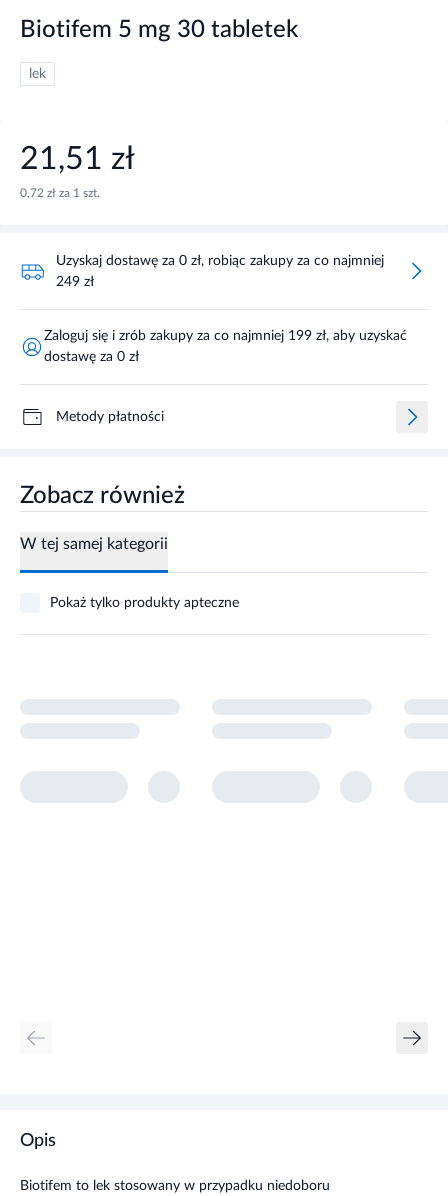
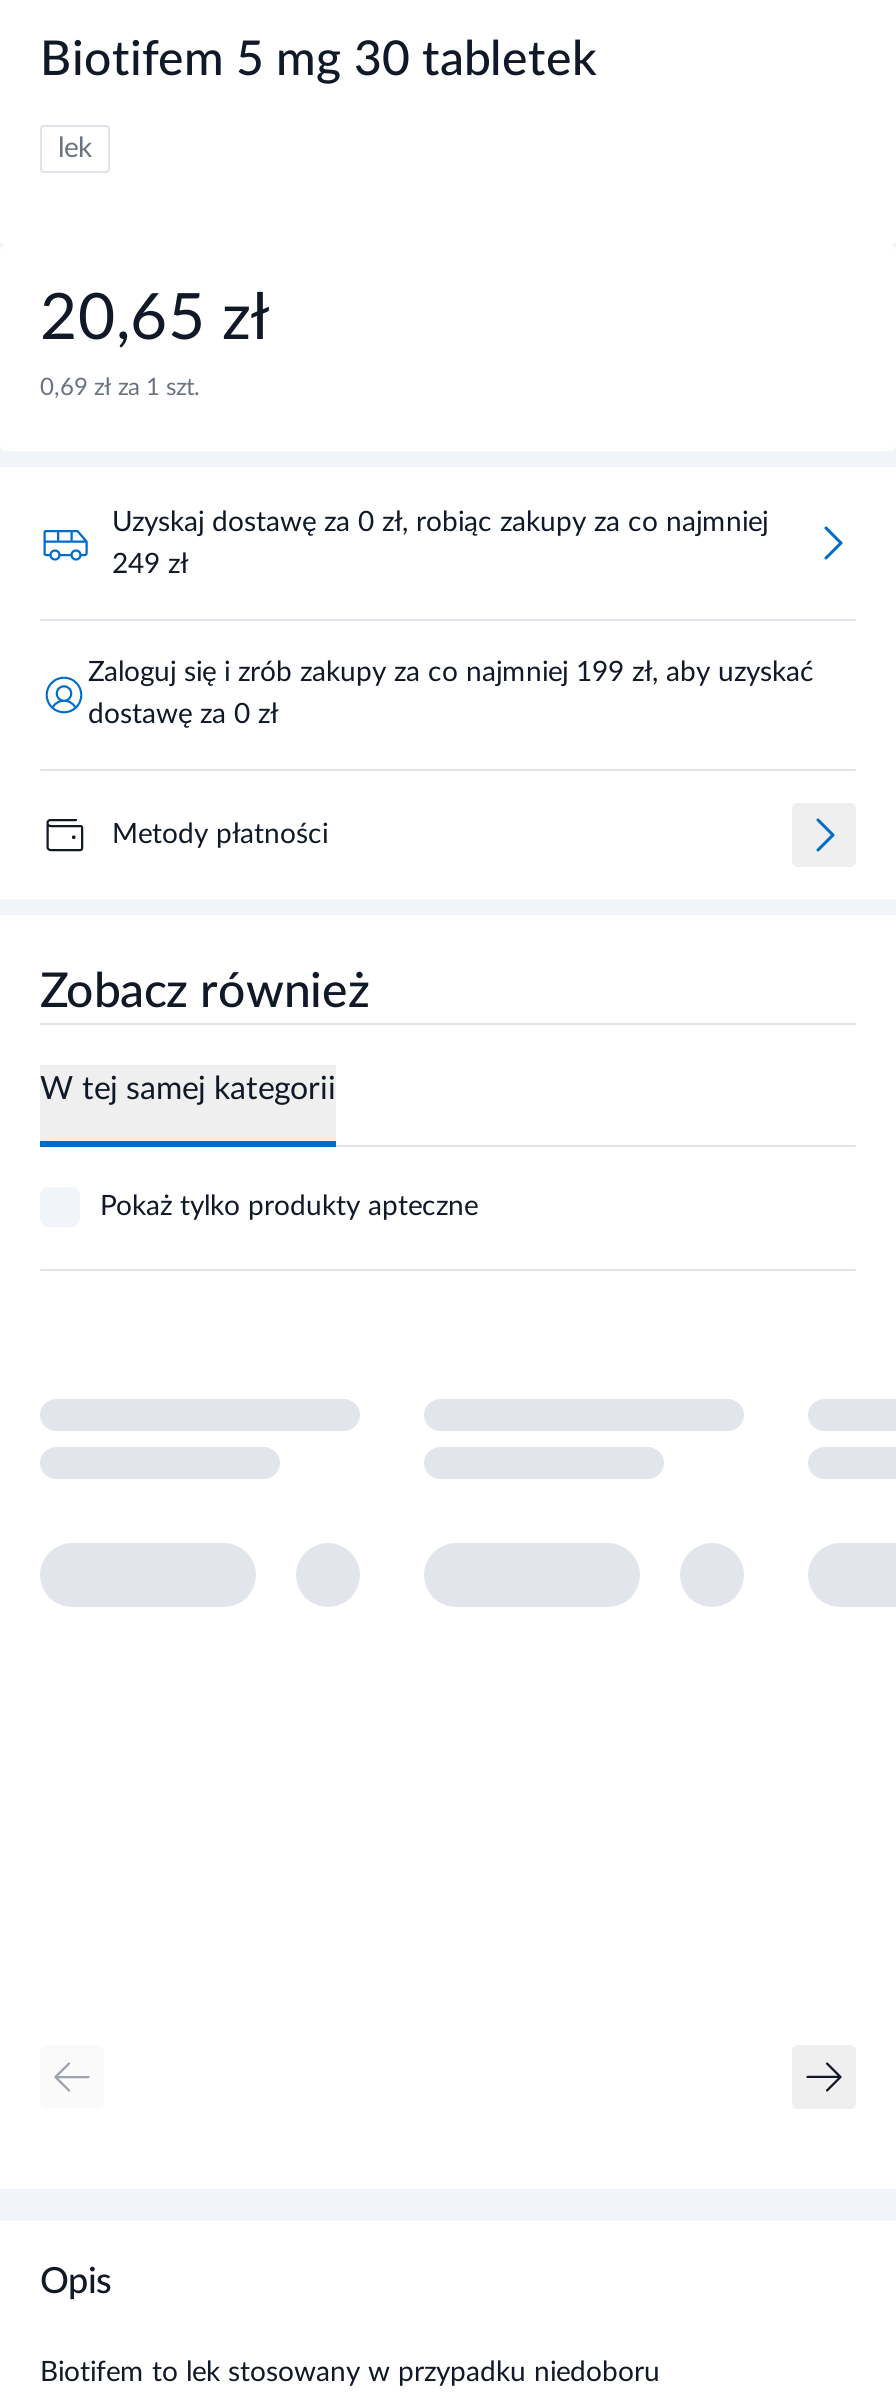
[20,143,135,175] 21,51 zł -> [40,286,270,350] 20,65 zł
[20,187,100,199] 0,72 zł za 1 szt. -> [40,374,200,398] 0,69 zł za 1 szt.

